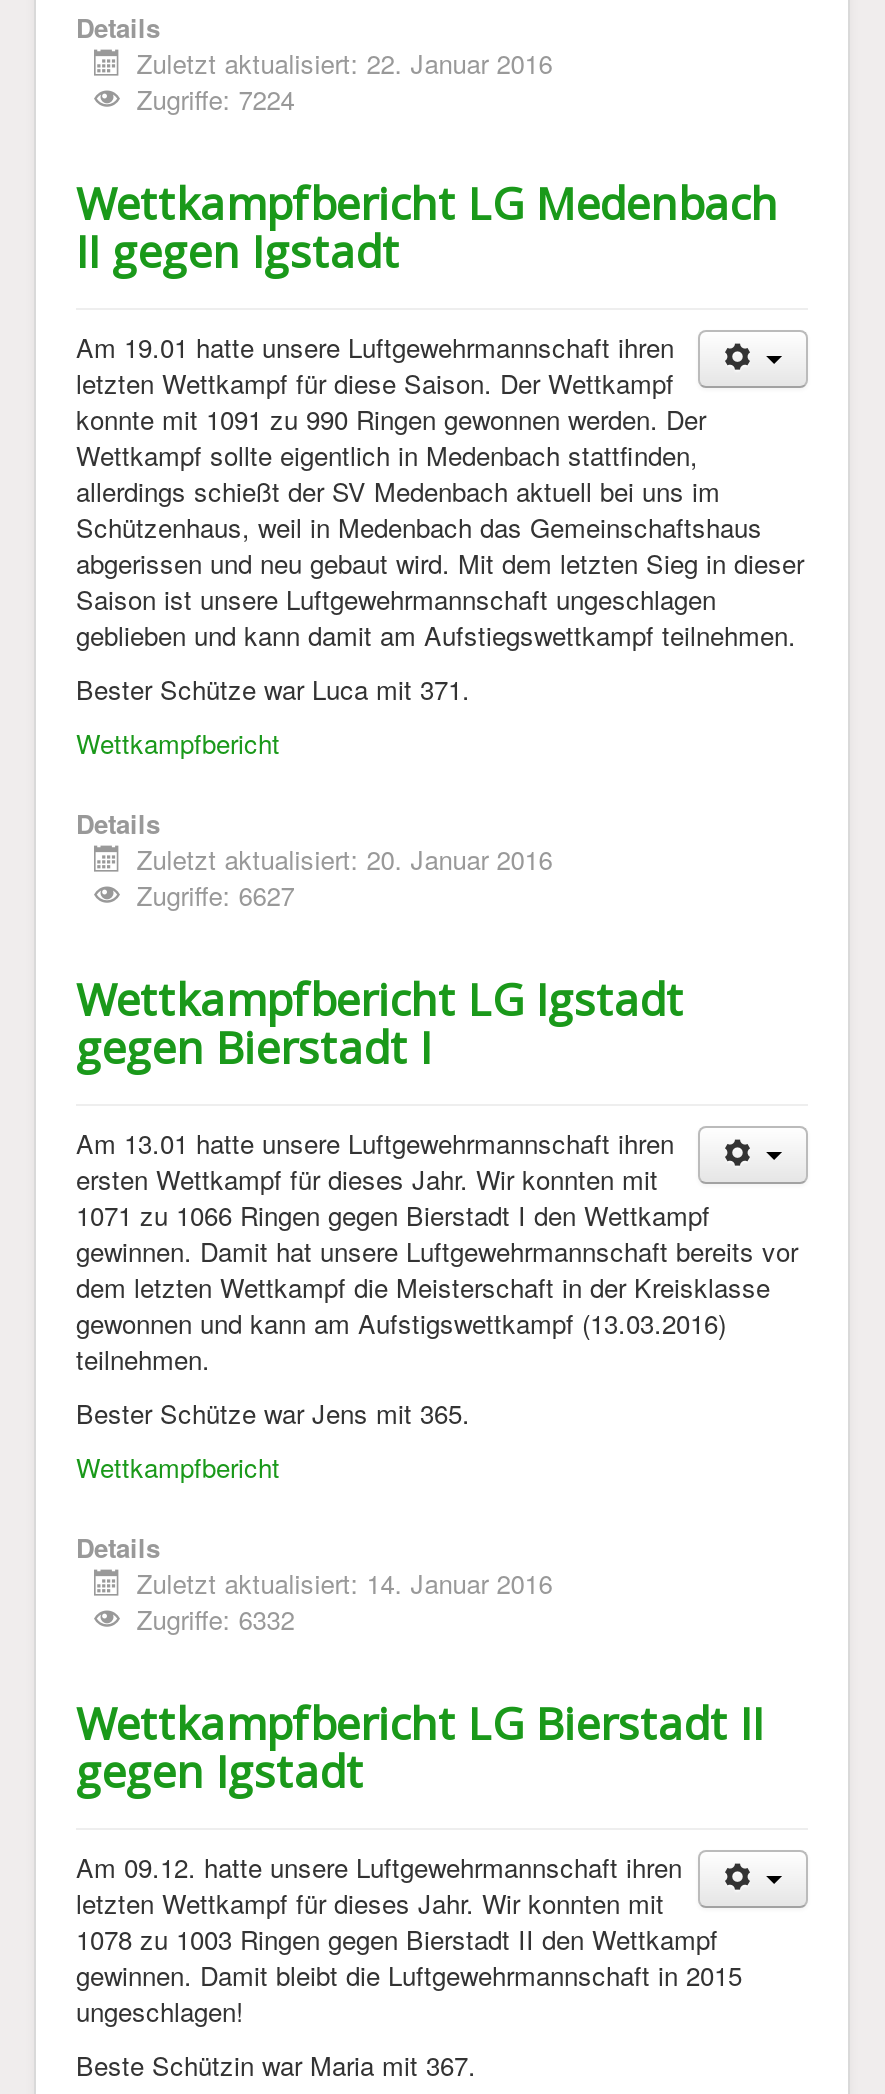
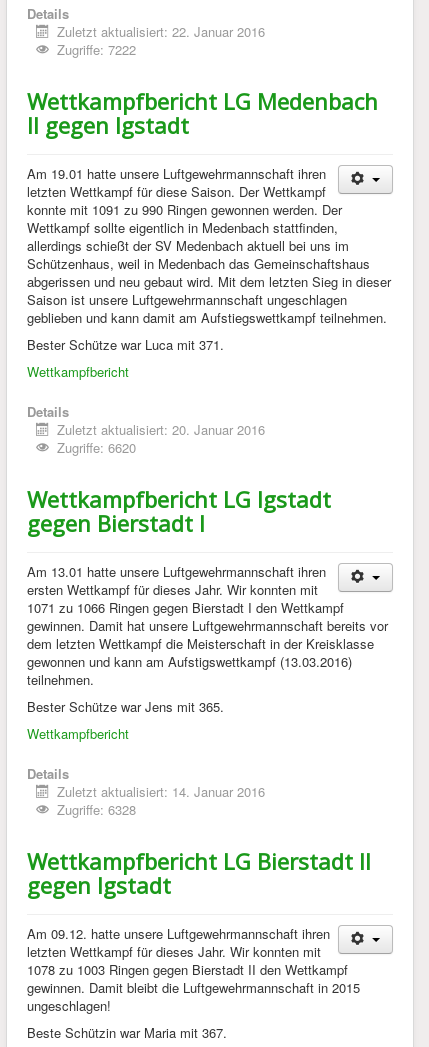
[136,80,294,118] Zugriffe: 7224 -> [57,40,136,59] Zugriffe: 7222
[136,876,294,914] Zugriffe: 6627 -> [57,438,136,457] Zugriffe: 6620
[136,1600,294,1638] Zugriffe: 6332 -> [57,800,136,819] Zugriffe: 6328

